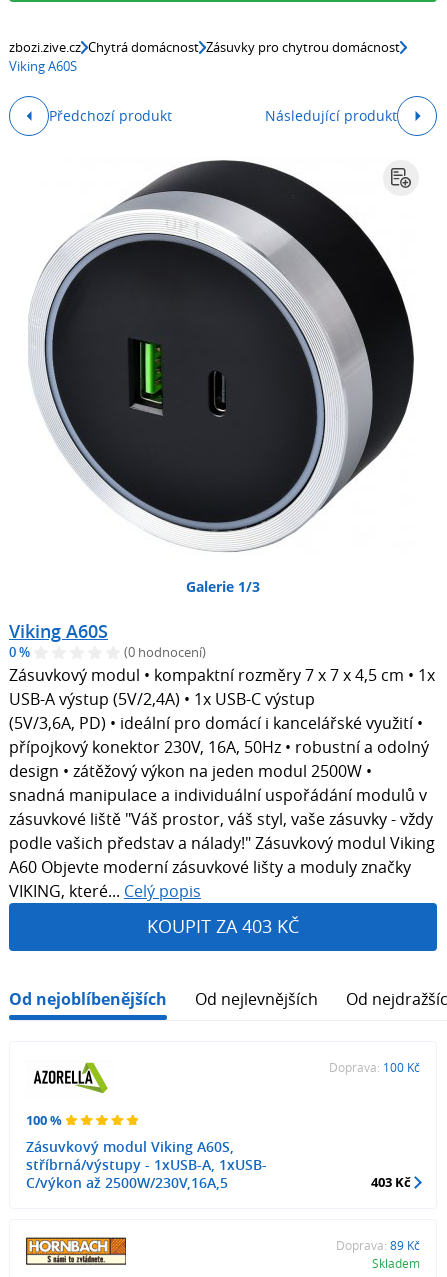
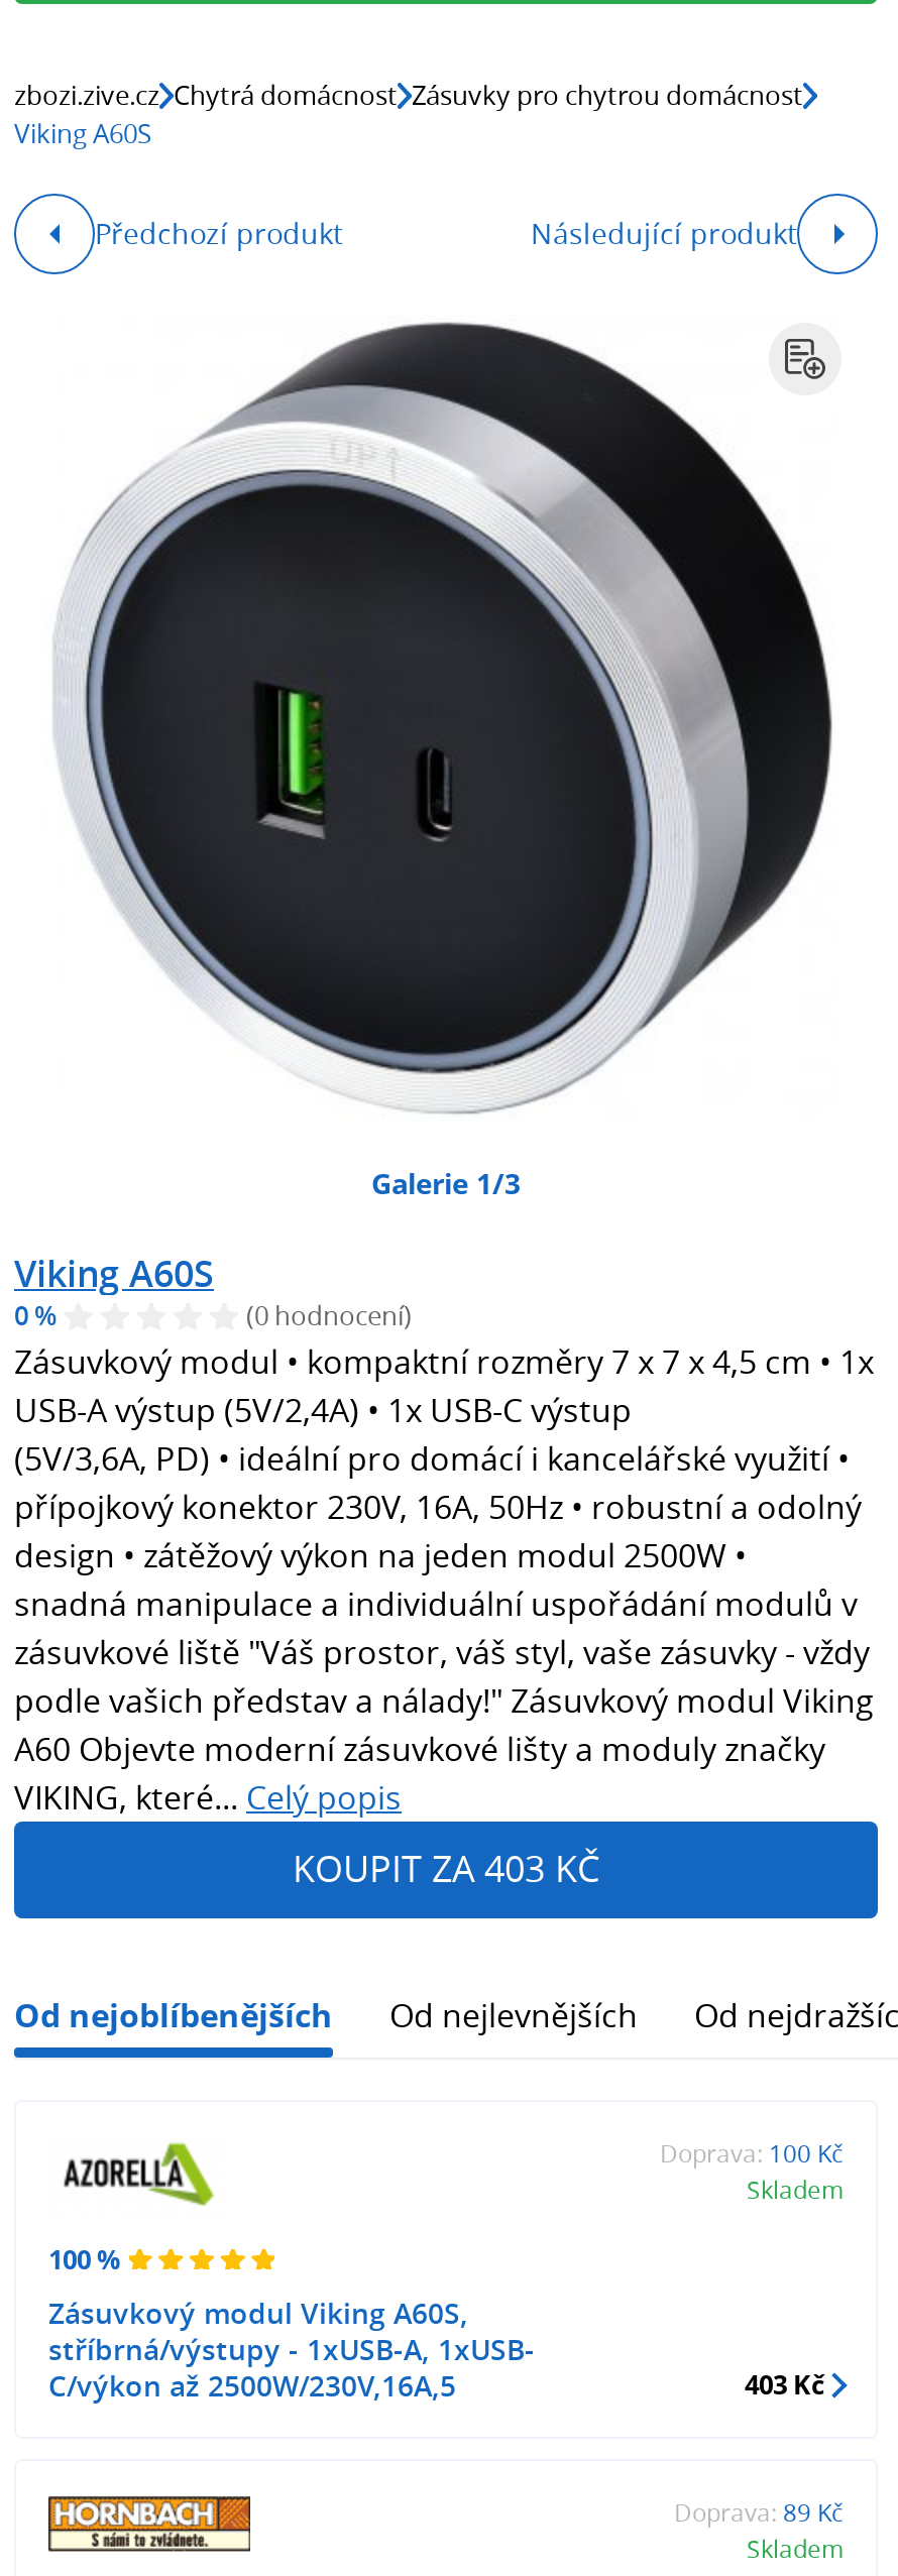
none -> [747,2172,844,2204] Skladem

